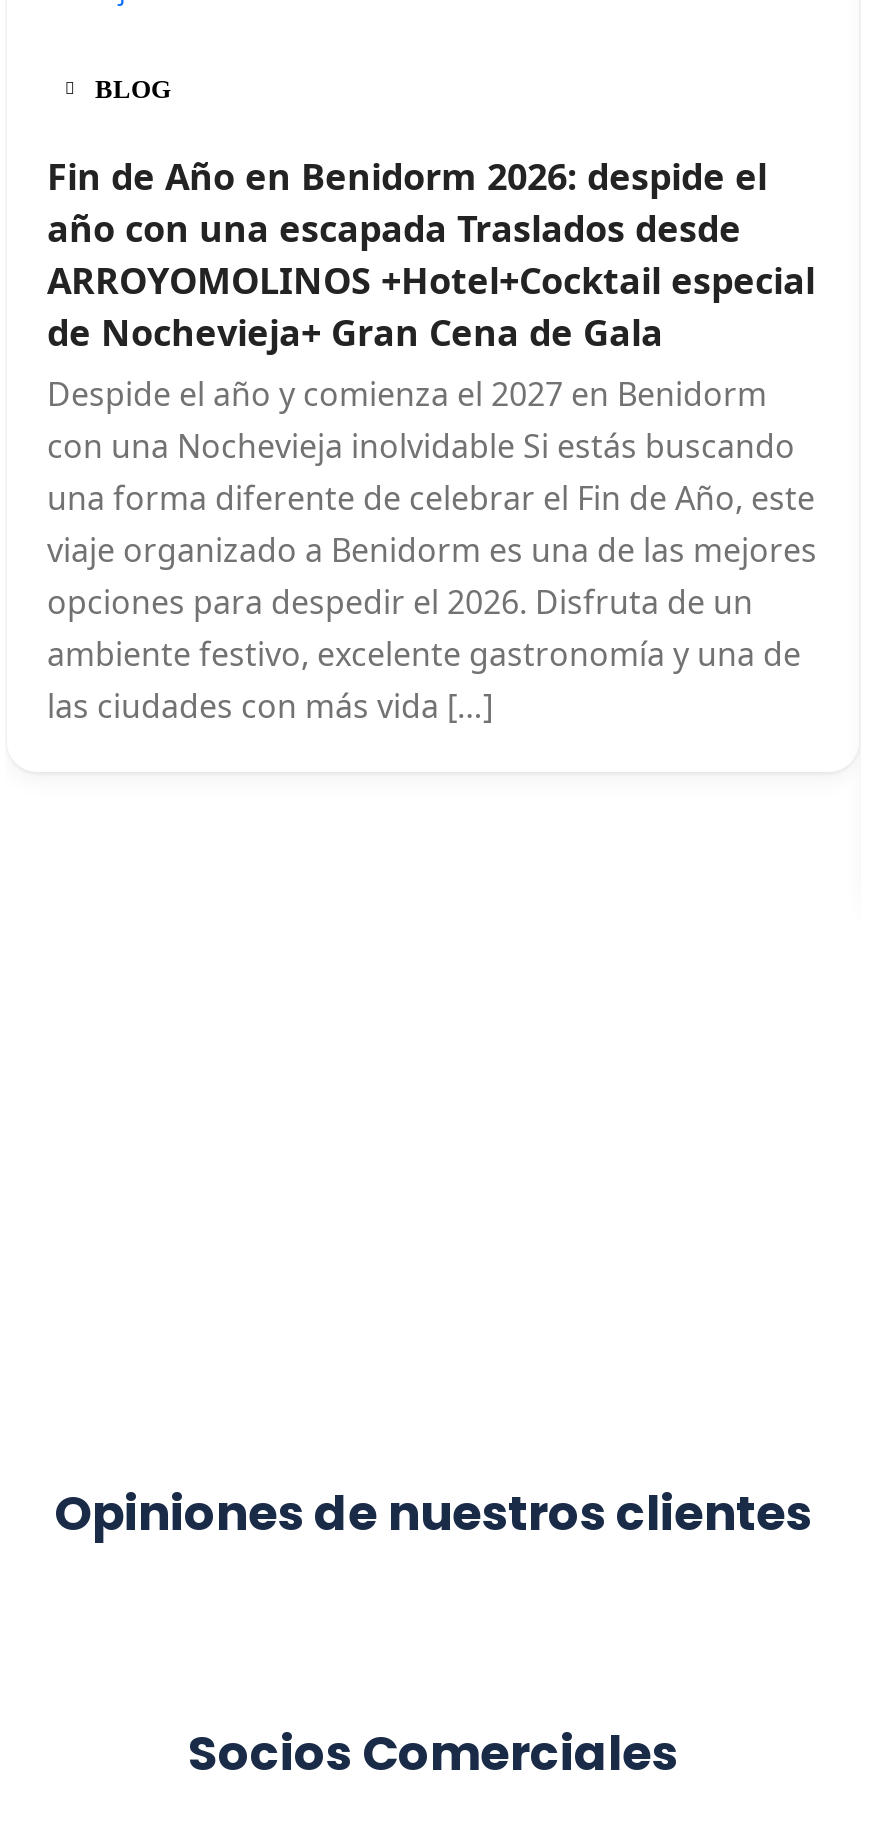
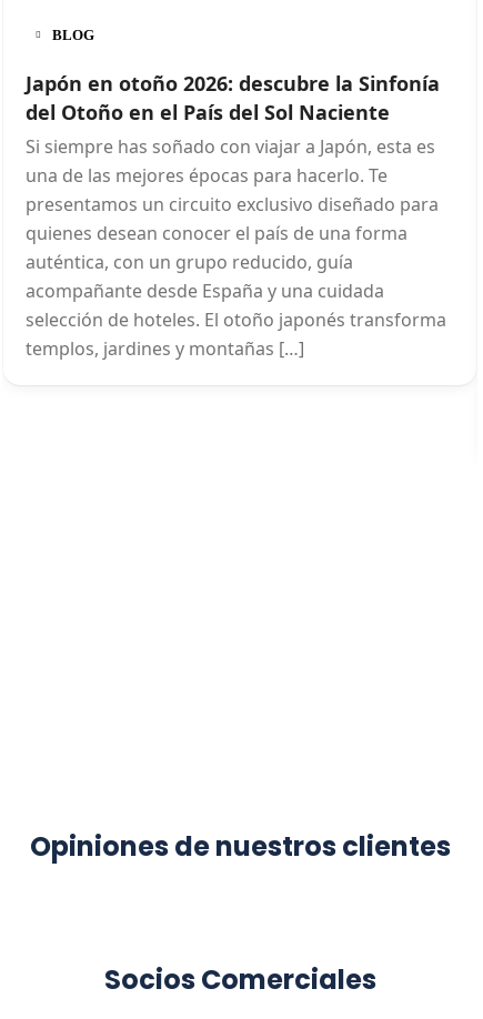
[47,152,817,728] Fin de Año en Benidorm 2026: despide el | año con una escapada Traslados desde | ARROYOMOLINOS +Hotel+Cocktail especial | de Nochevieja+ Gran Cena de Gala | Despide el año y comienza el 2027 en Benidorm | con una Nochevieja inolvidable Si estás buscando | una forma diferente de celebrar el Fin de Año, este | viaje organizado a Benidorm es una de las mejores | opciones para despedir el 2026. Disfruta de un | ambiente festivo, excelente gastronomía y una de | las ciudades con más vida […] -> [26,70,446,361] Japón en otoño 2026: descubre la Sinfonía | del Otoño en el País del Sol Naciente | Si siempre has soñado con viajar a Japón, esta es | una de las mejores épocas para hacerlo. Te | presentamos un circuito exclusivo diseñado para | quienes desean conocer el país de una forma | auténtica, con un grupo reducido, guía | acompañante desde España y una cuidada | selección de hoteles. El otoño japonés transforma | templos, jardines y montañas […]

